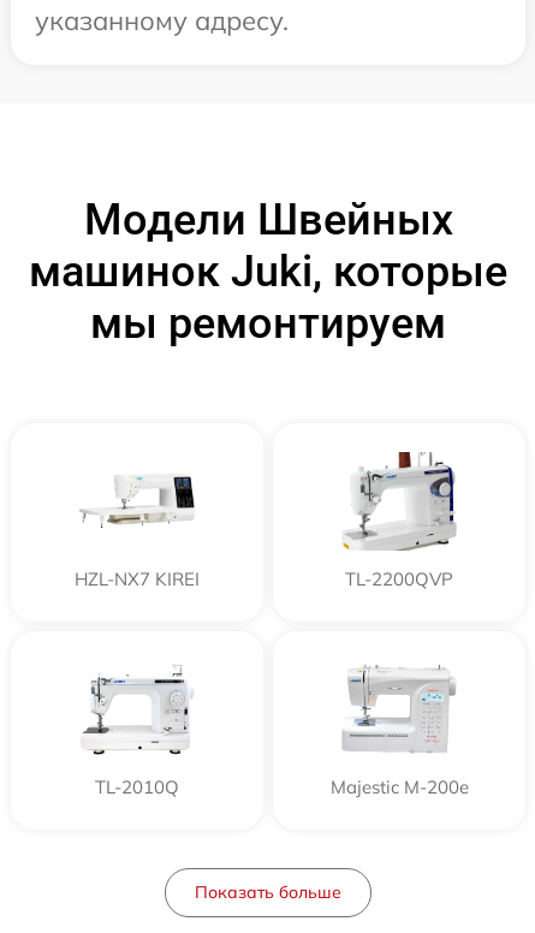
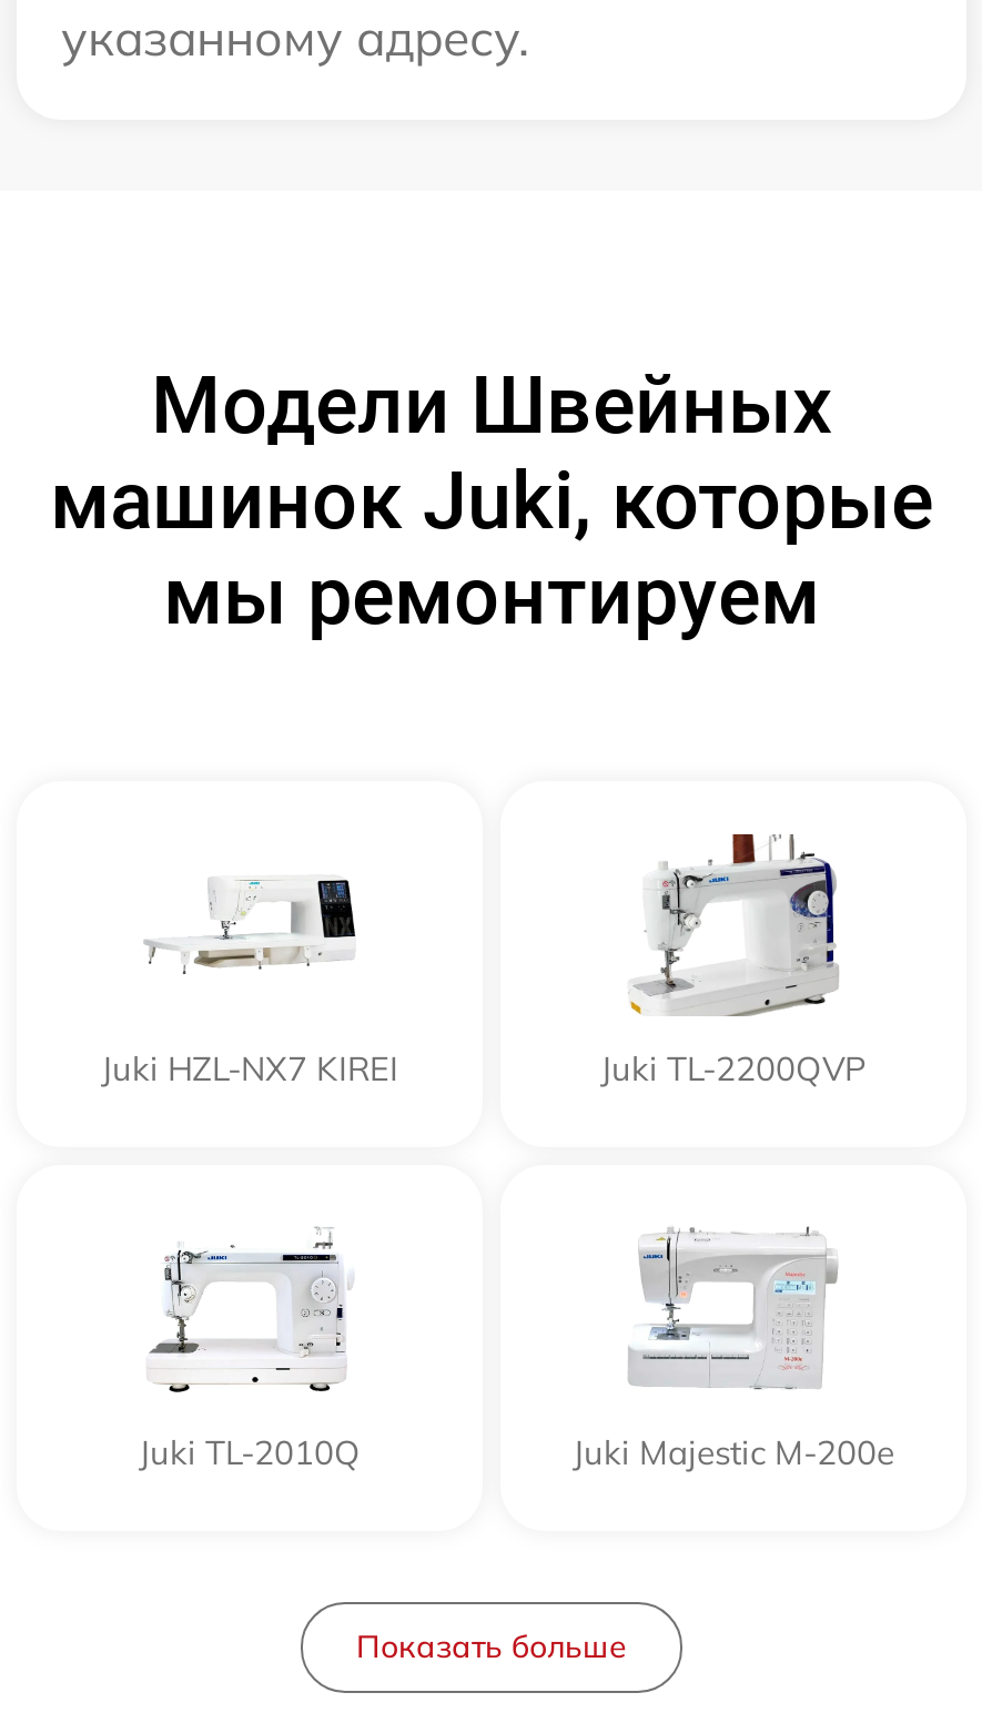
[75,567,453,590] HZL-NX7 KIREI | TL-2200QVP -> [101,1047,867,1089] Juki HZL-NX7 KIREI | Juki TL-2200QVP
[95,775,468,798] TL-2010Q | Majestic M-200e -> [139,1431,894,1473] Juki TL-2010Q | Juki Majestic M-200e

